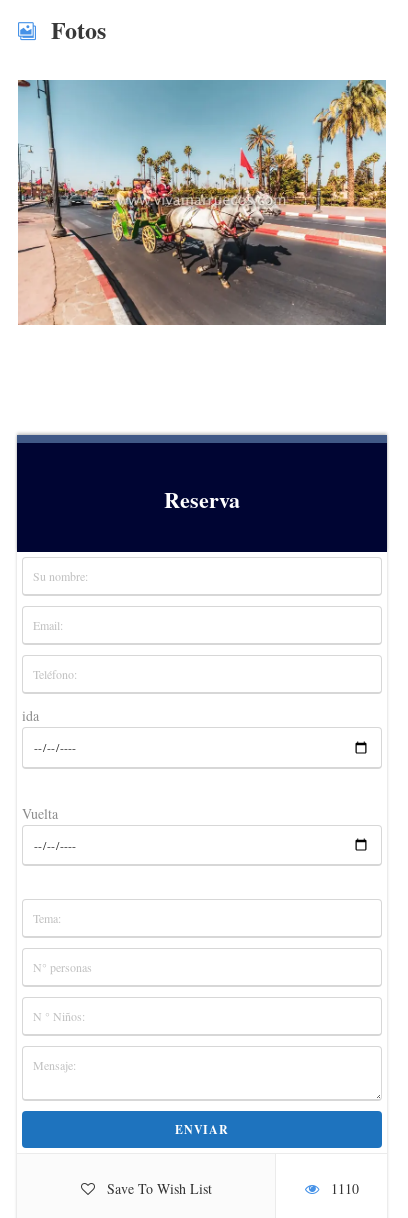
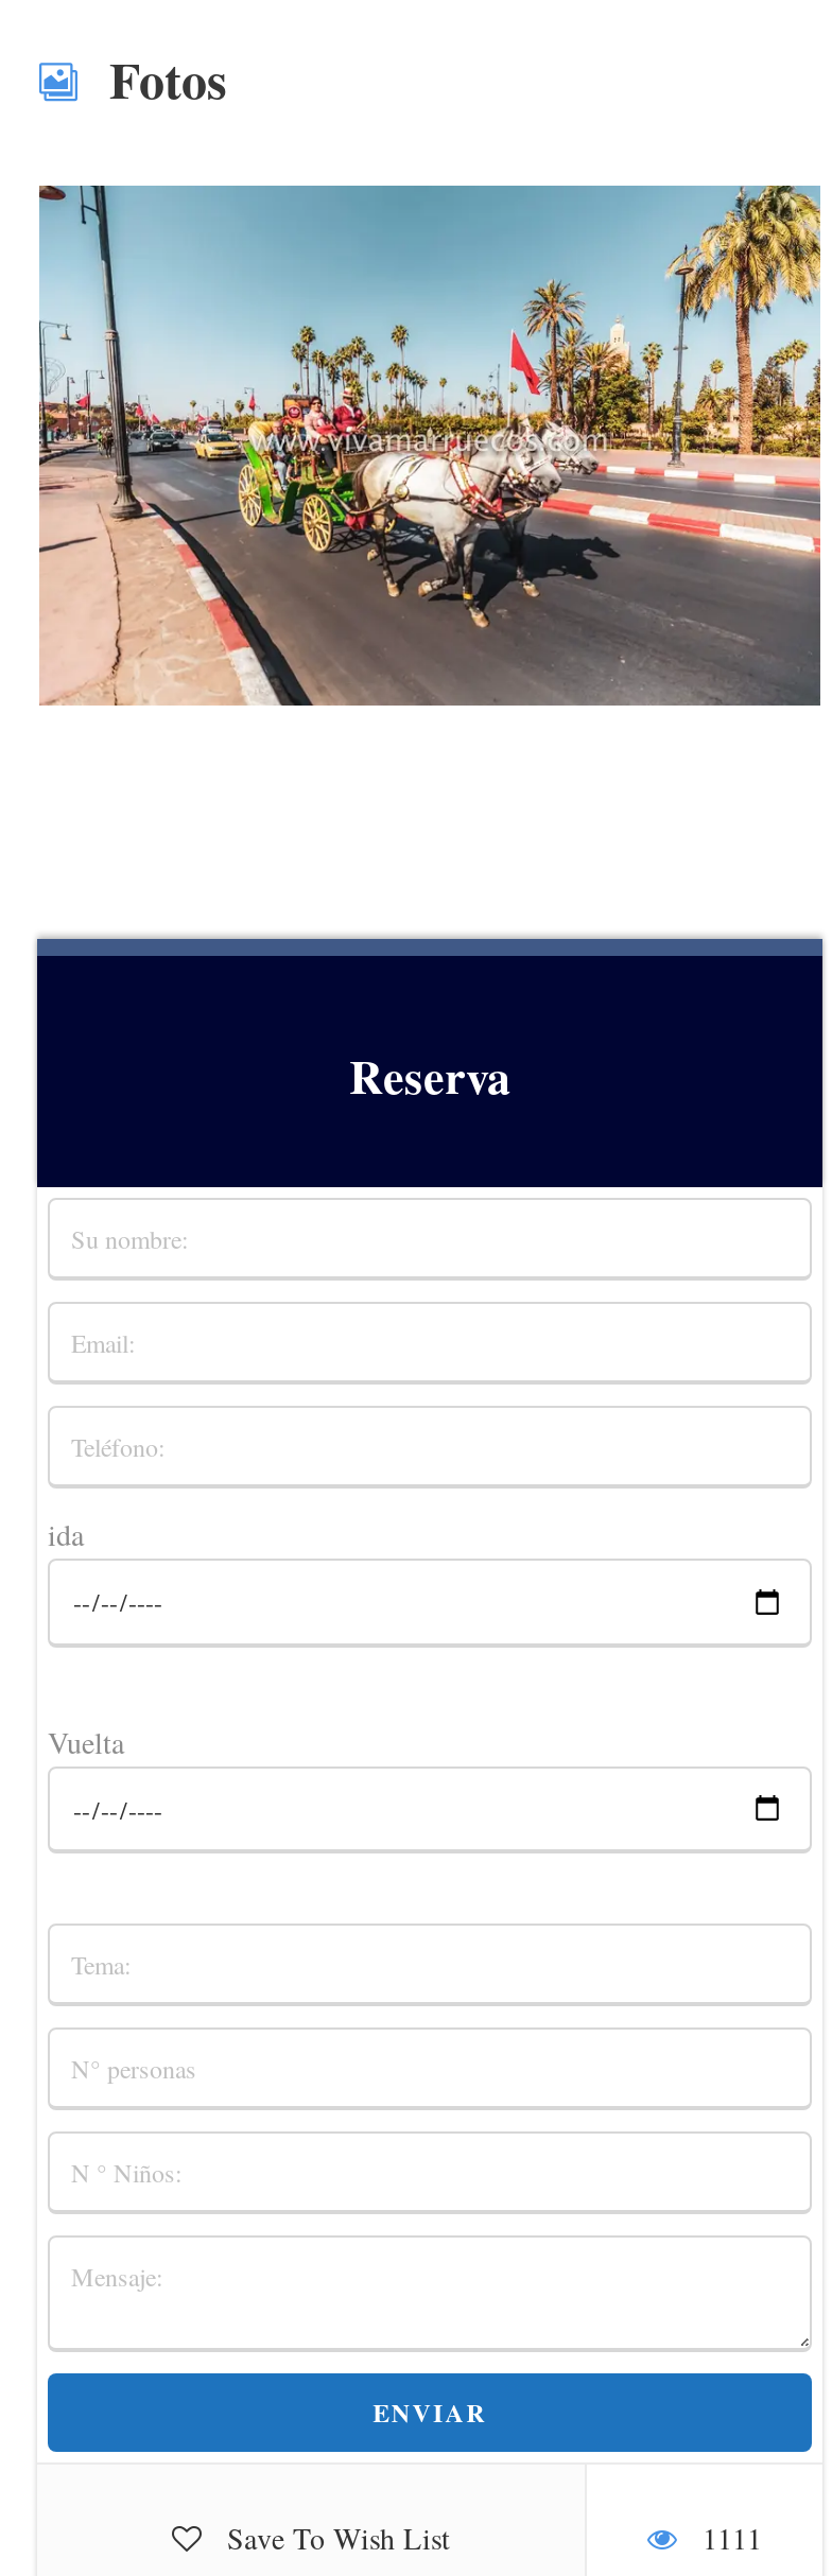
[330,1179,358,1198] 1110 -> [703,2518,762,2558] 1111

